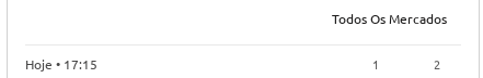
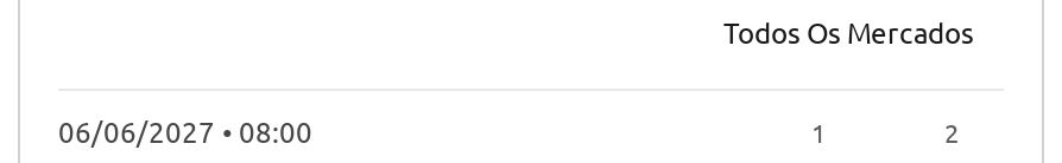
[25,55,97,73] Hoje • 17:15 -> [58,113,312,151] 06/06/2027 • 08:00

